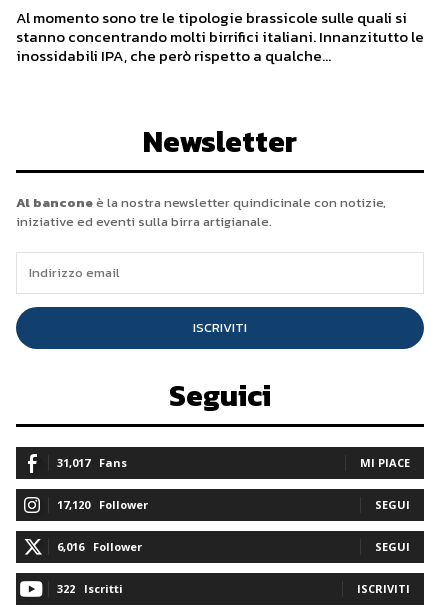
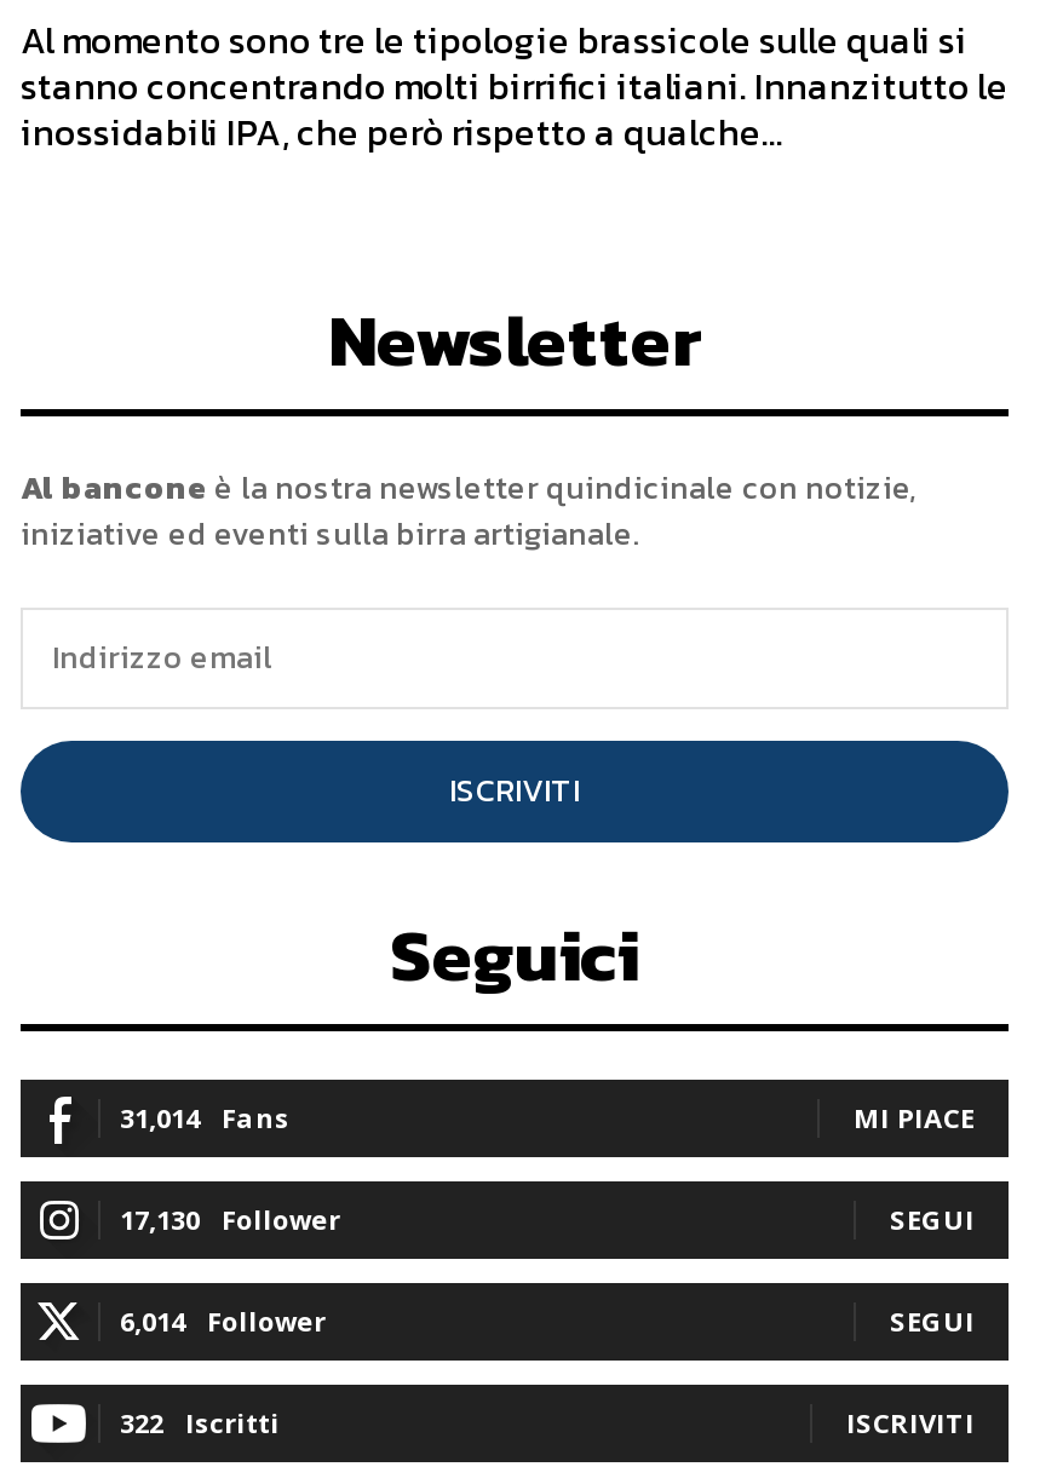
[57,455,127,470] 31,017 Fans -> [120,1098,289,1135] 31,014 Fans
[57,497,148,512] 17,120 Follower -> [120,1200,340,1236] 17,130 Follower
[57,539,142,554] 6,016 Follower -> [120,1302,326,1338] 6,014 Follower

